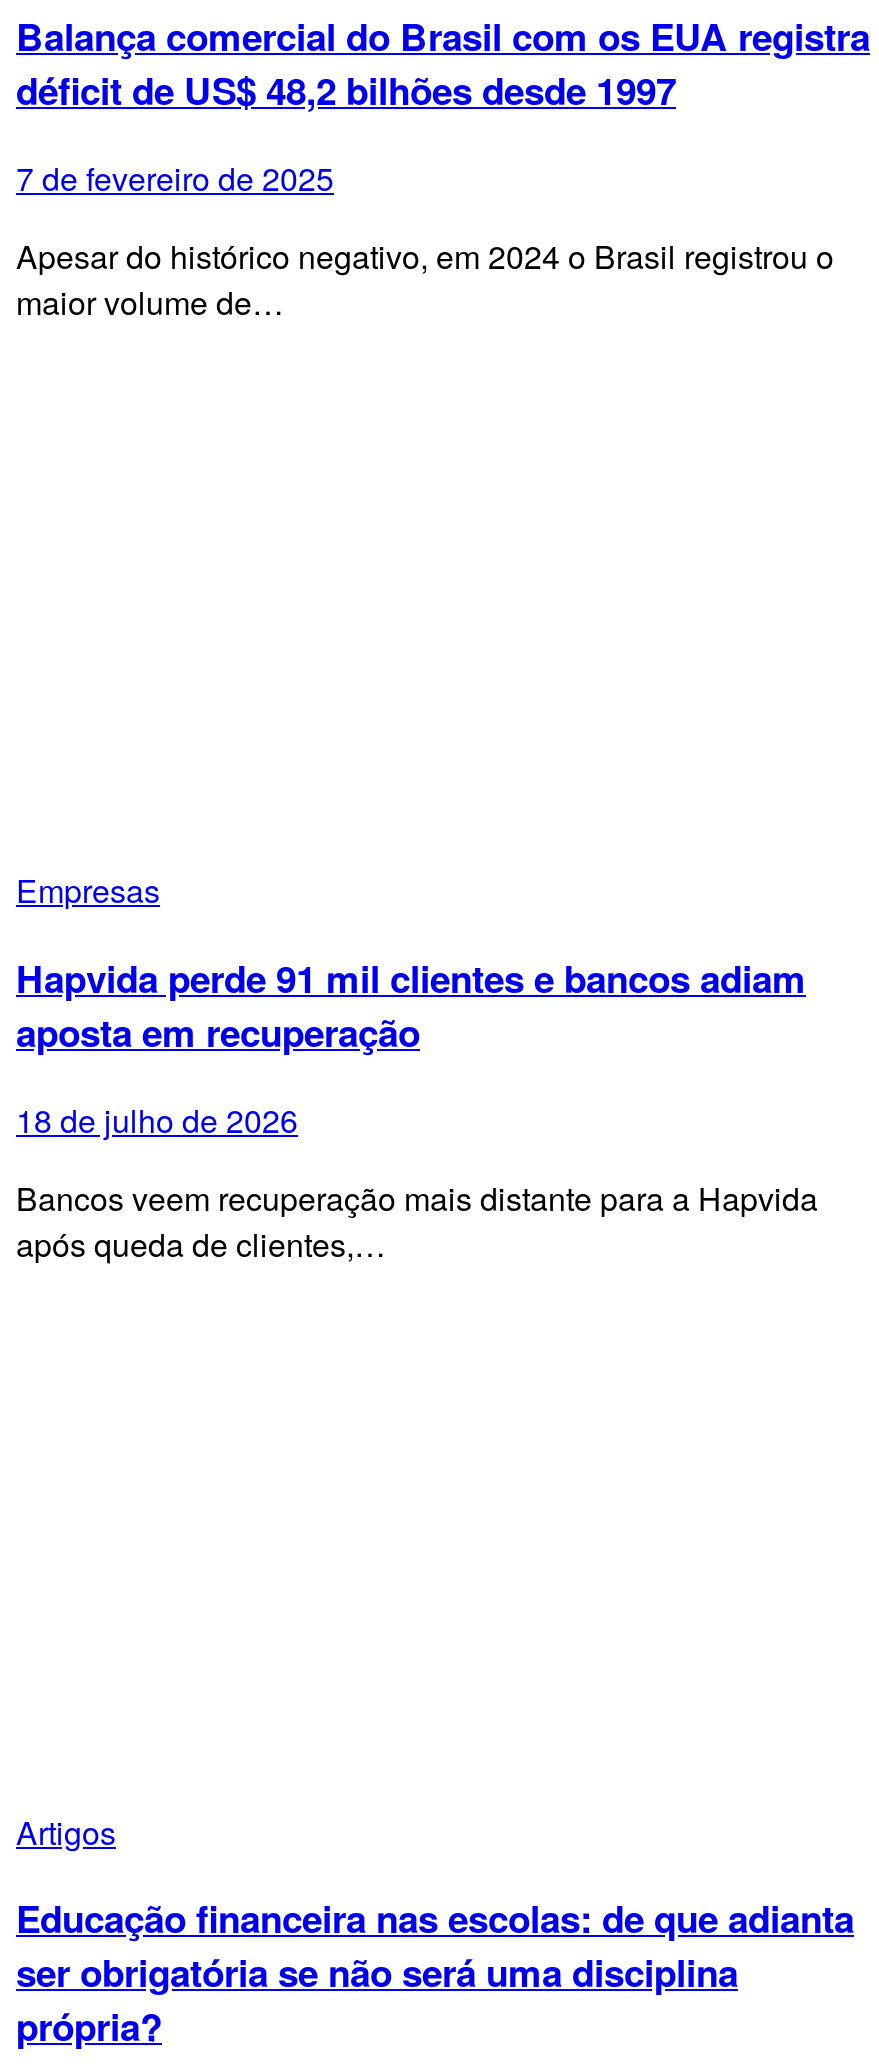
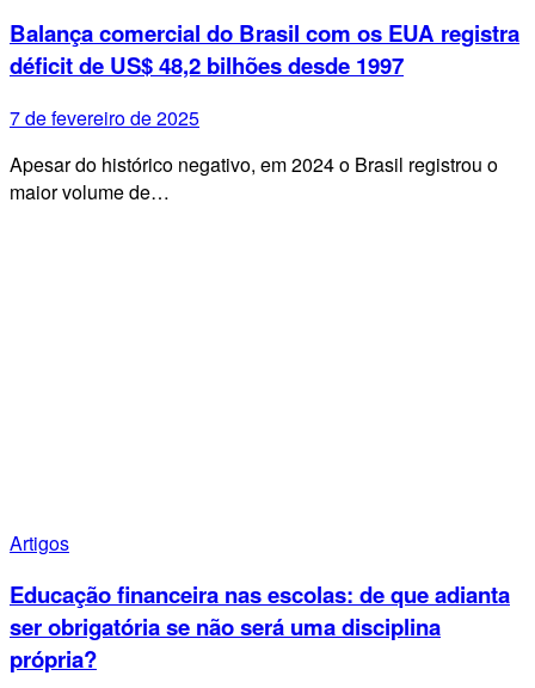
[16,867,818,1266] Empresas | Hapvida perde 91 mil clientes e bancos adiam | aposta em recuperação | 18 de julho de 2026 | Bancos veem recuperação mais distante para a Hapvida | após queda de clientes,… -> none

